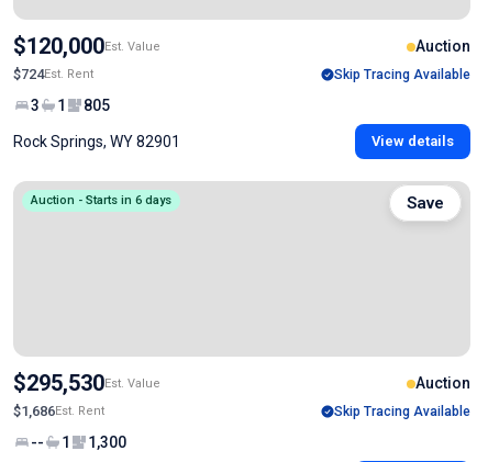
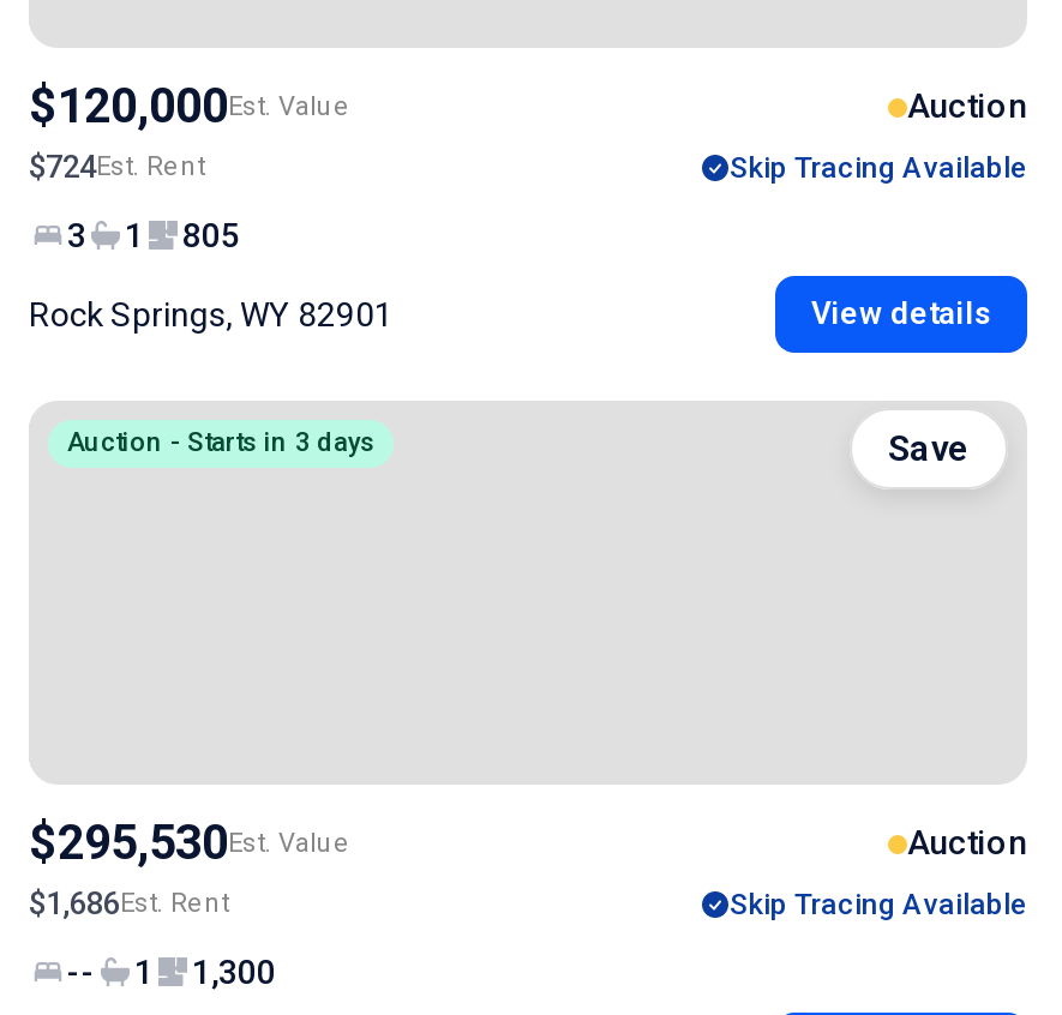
[31,193,171,207] Auction - Starts in 6 days -> [67,427,374,458] Auction - Starts in 3 days

